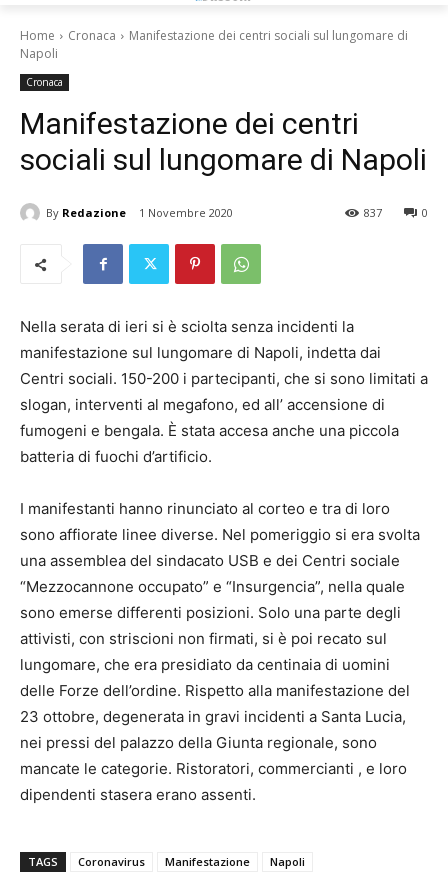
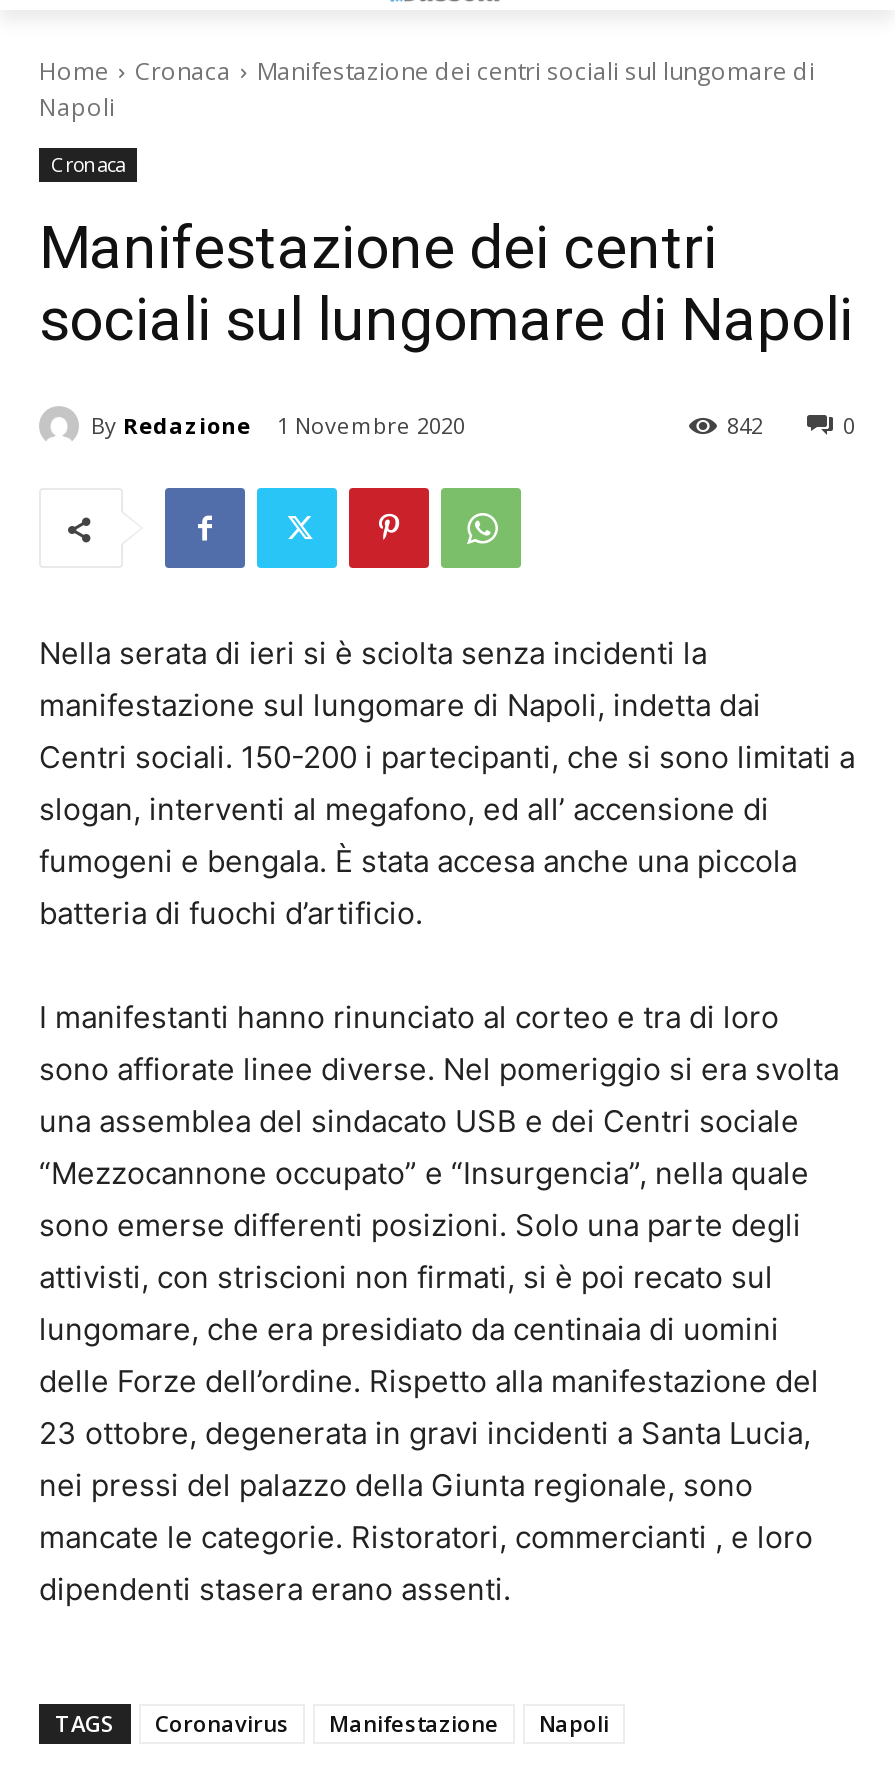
[364,205,382,220] 837 -> [727,410,763,440] 842

